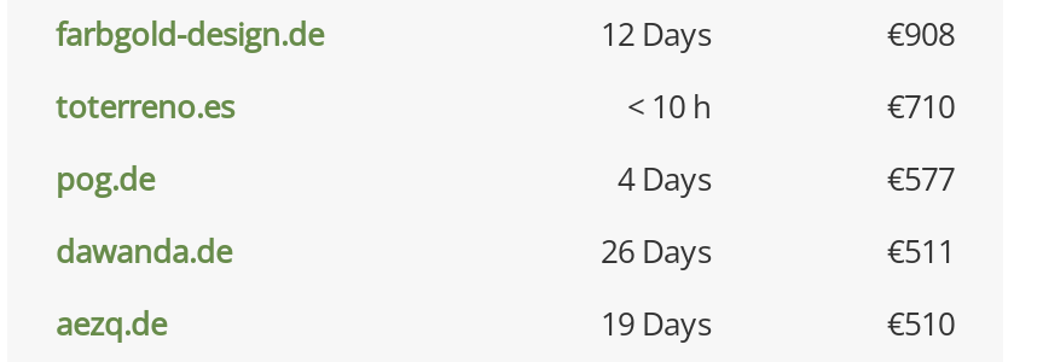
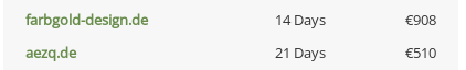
[601,13,712,56] 12 Days -> [274,10,325,30] 14 Days
[56,85,955,273] toterreno.es | < 10 h | €710 | pog.de | 4 Days | €577 | dawanda.de | 26 Days | €511 -> none
[601,302,712,346] 19 Days -> [274,43,325,63] 21 Days

